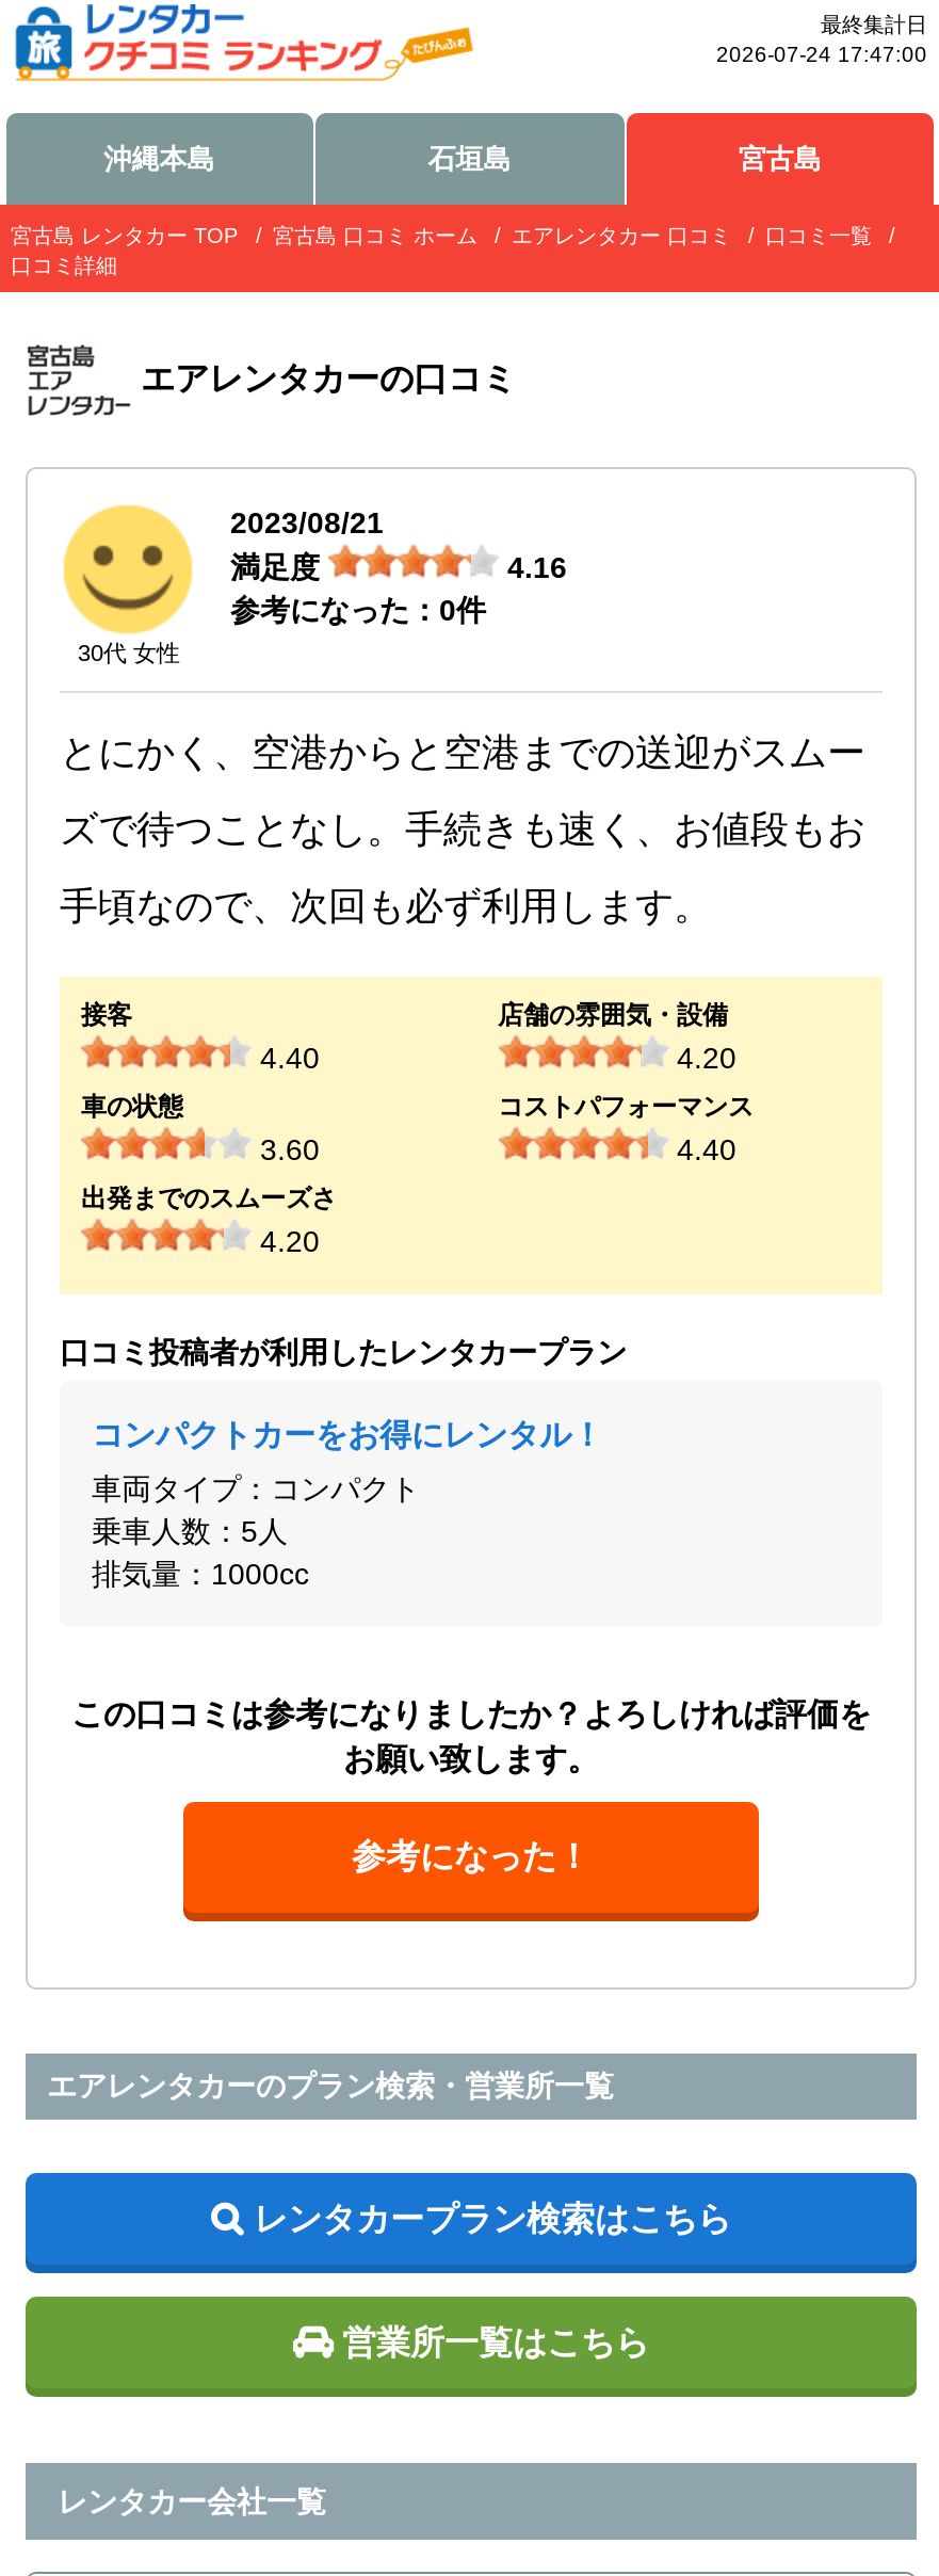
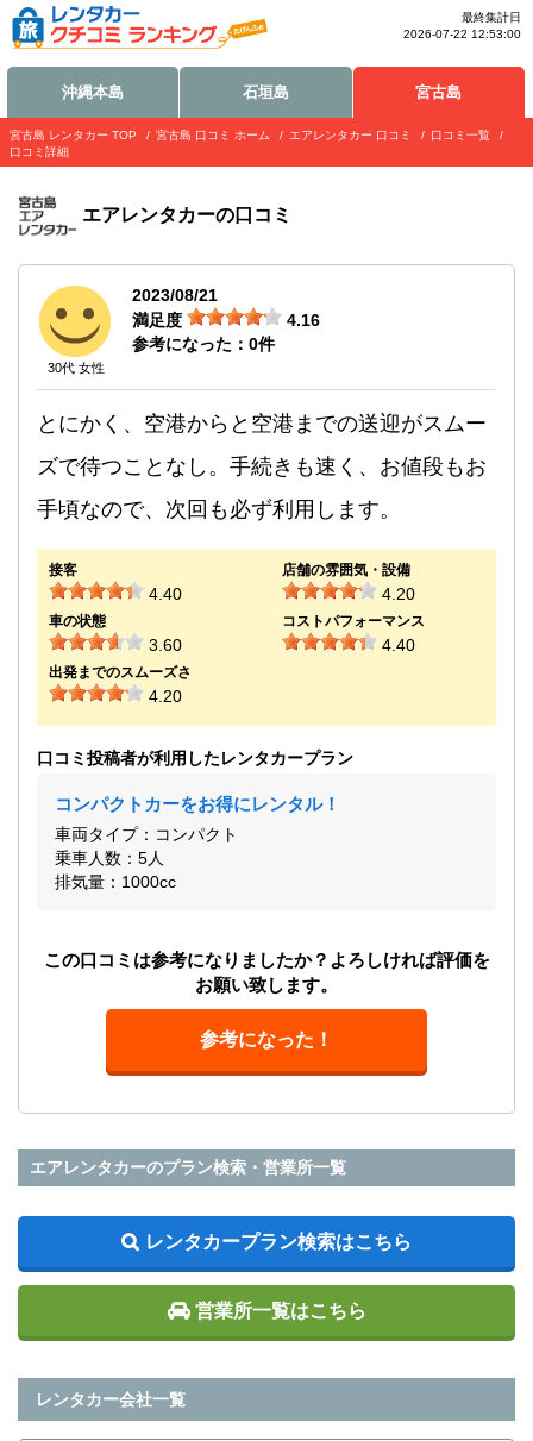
[716,43,927,66] 2026-07-24 17:47:00 -> [403,27,521,40] 2026-07-22 12:53:00

